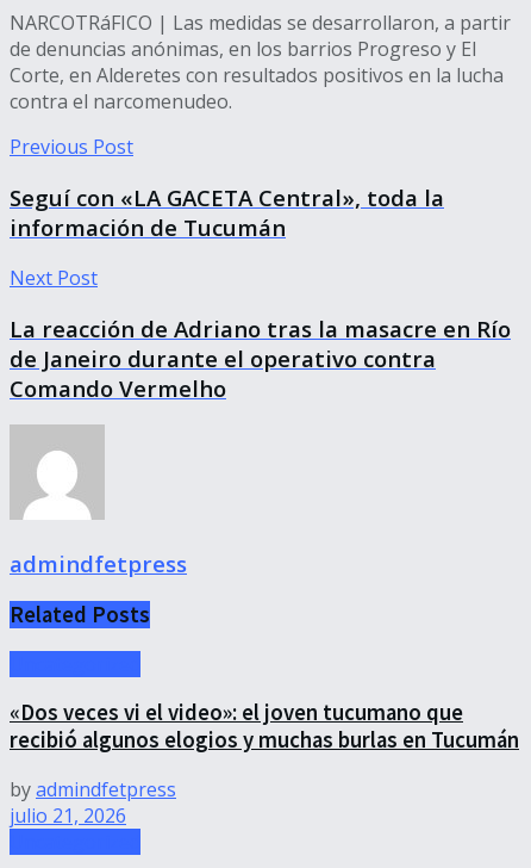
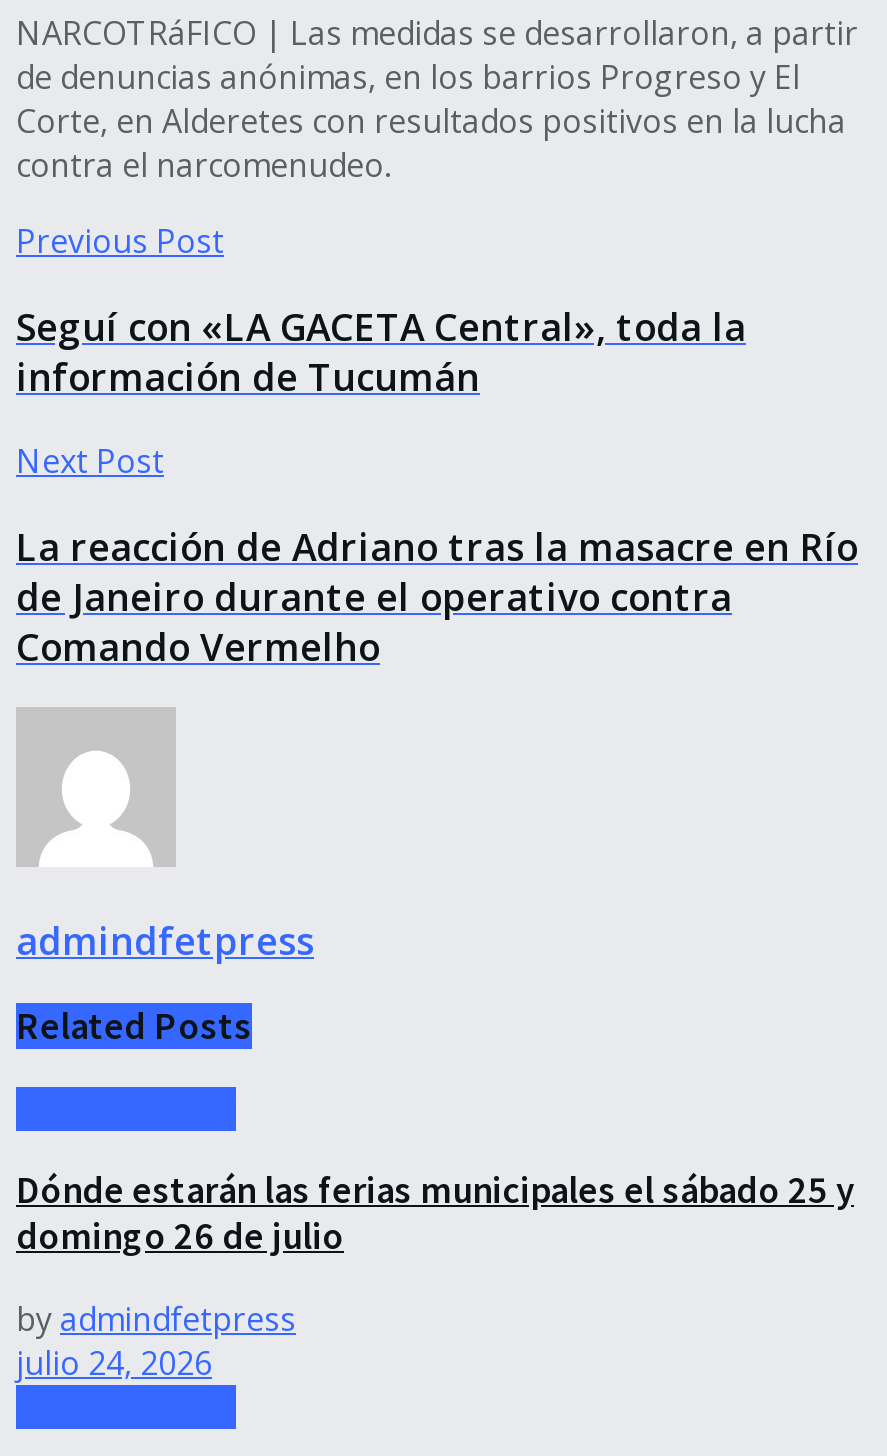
[10,699,519,754] «Dos veces vi el video»: el joven tucumano que | recibió algunos elogios y muchas burlas en Tucumán -> [16,1167,854,1259] Dónde estarán las ferias municipales el sábado 25 y | domingo 26 de julio
[10,802,126,829] julio 21, 2026 -> [16,1341,212,1385] julio 24, 2026

